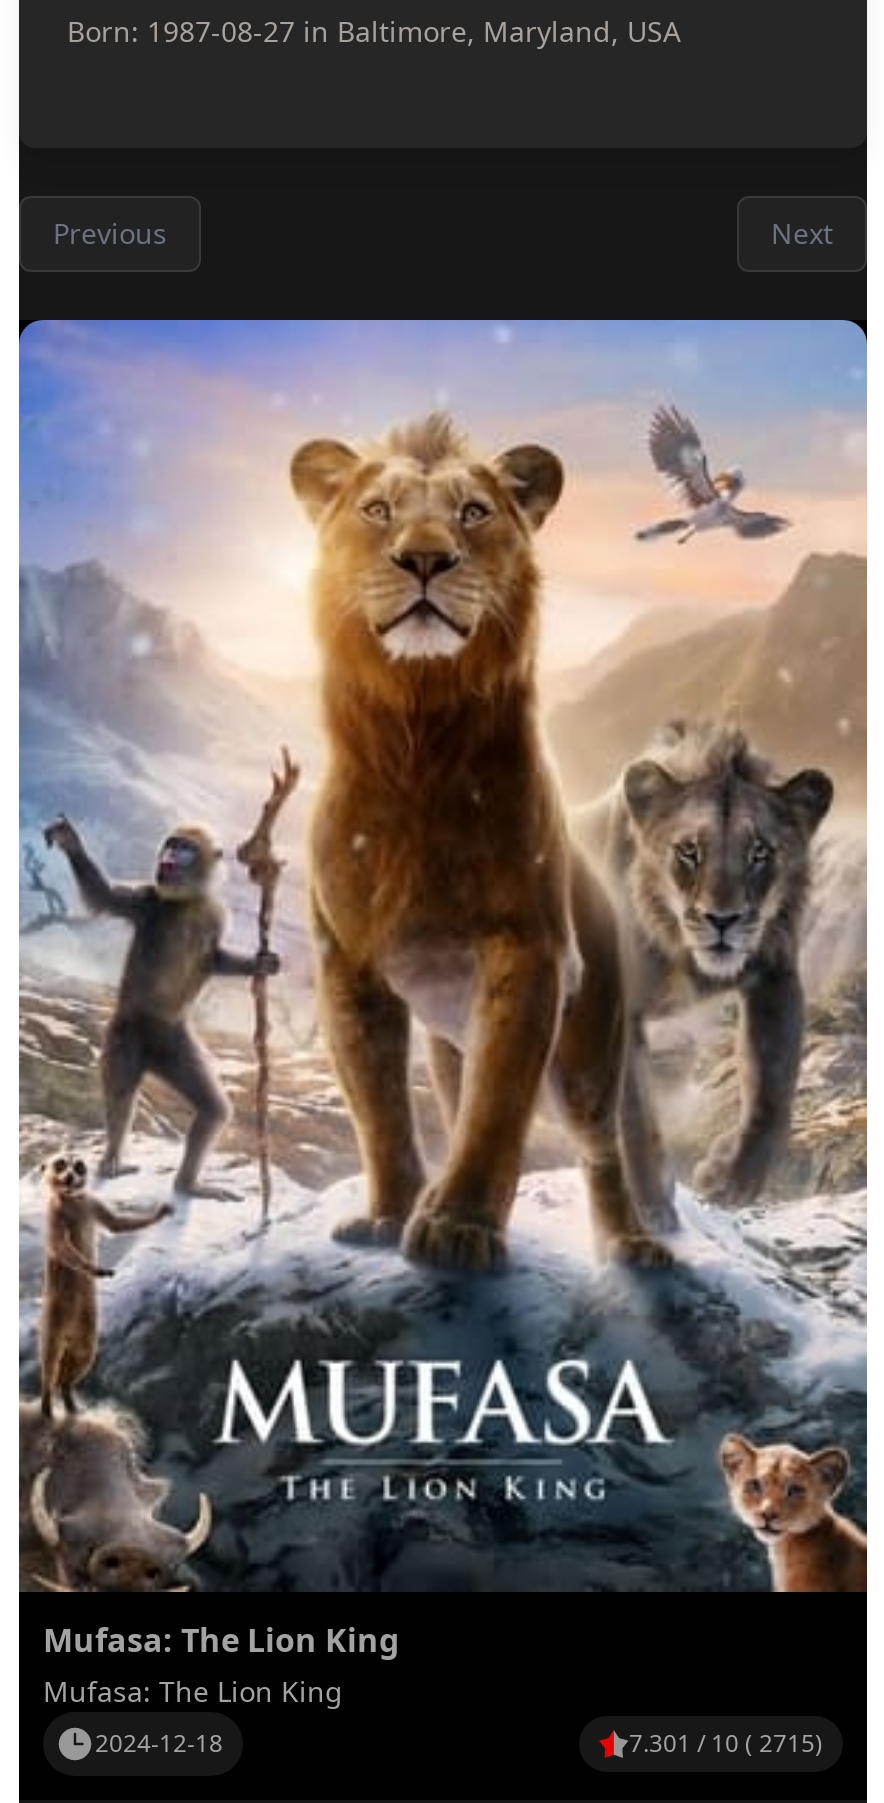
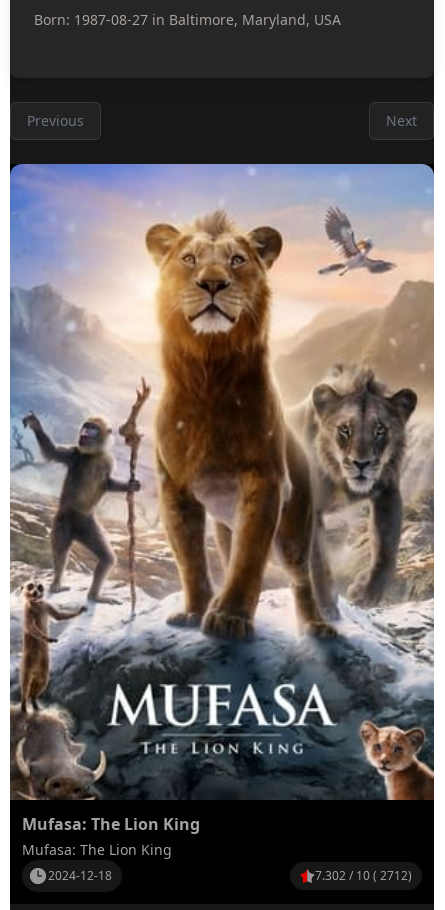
[629,1726,823,1760] 7.301 / 10 ( 2715) -> [315,867,412,884] 7.302 / 10 ( 2712)

